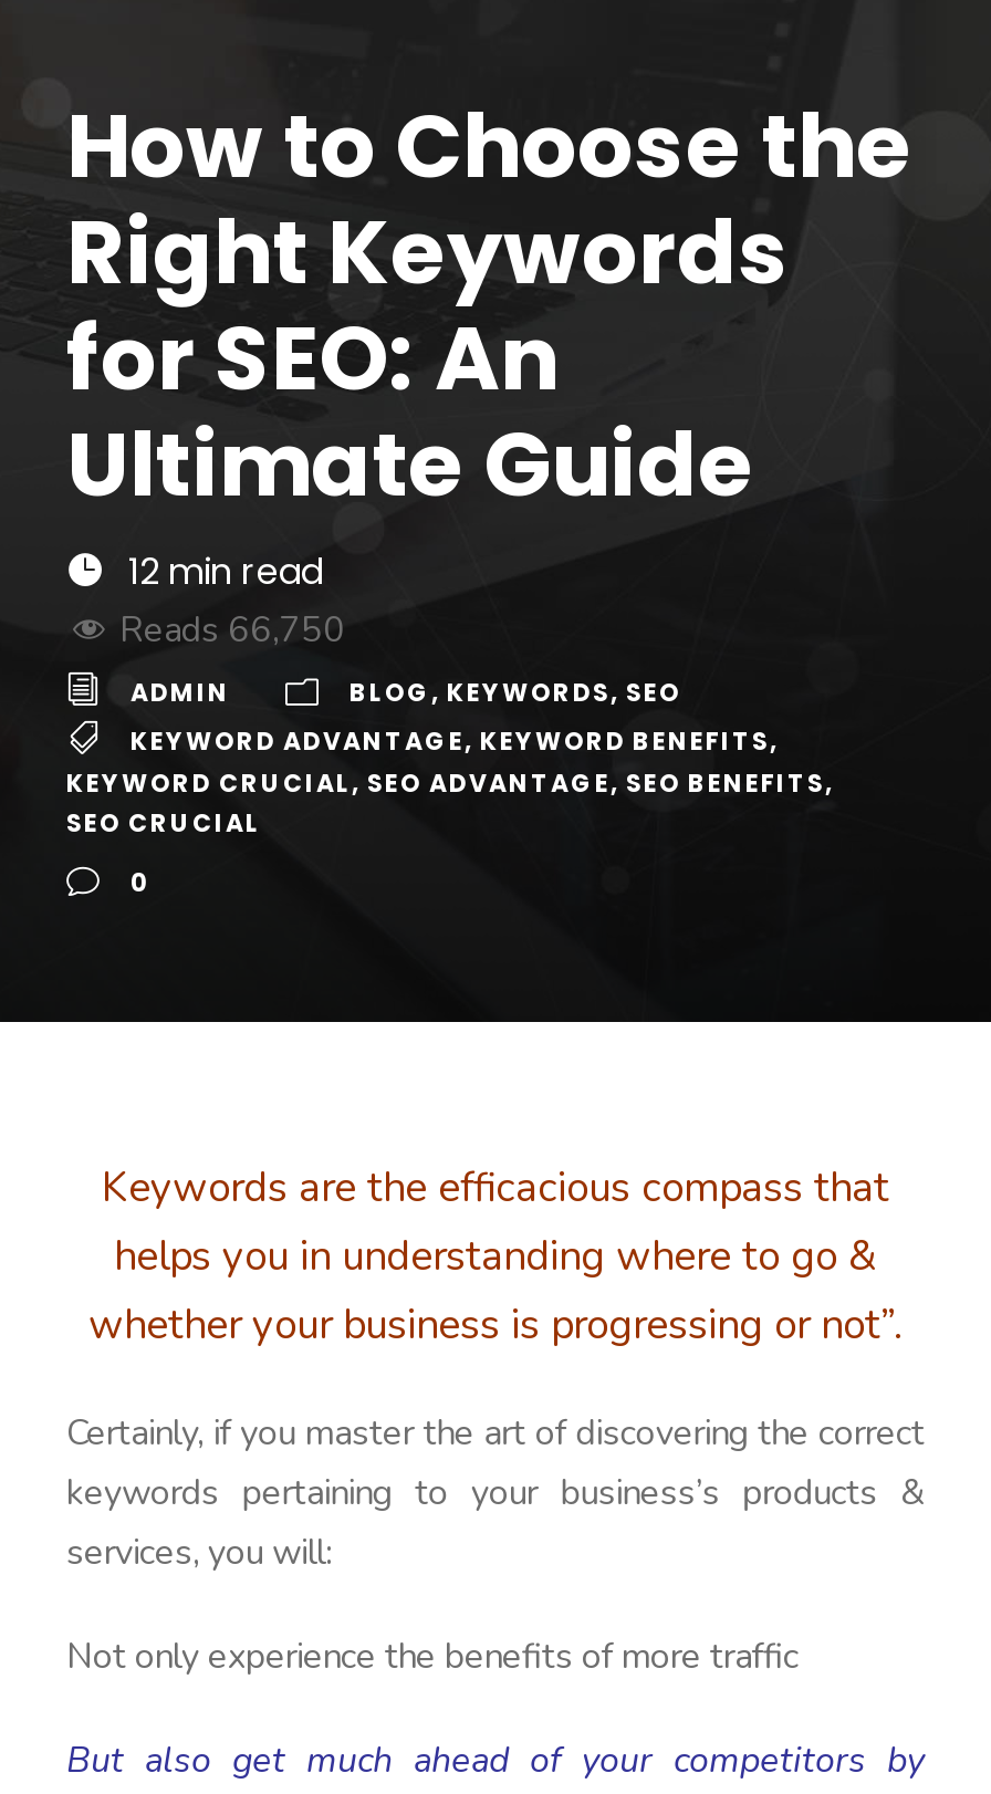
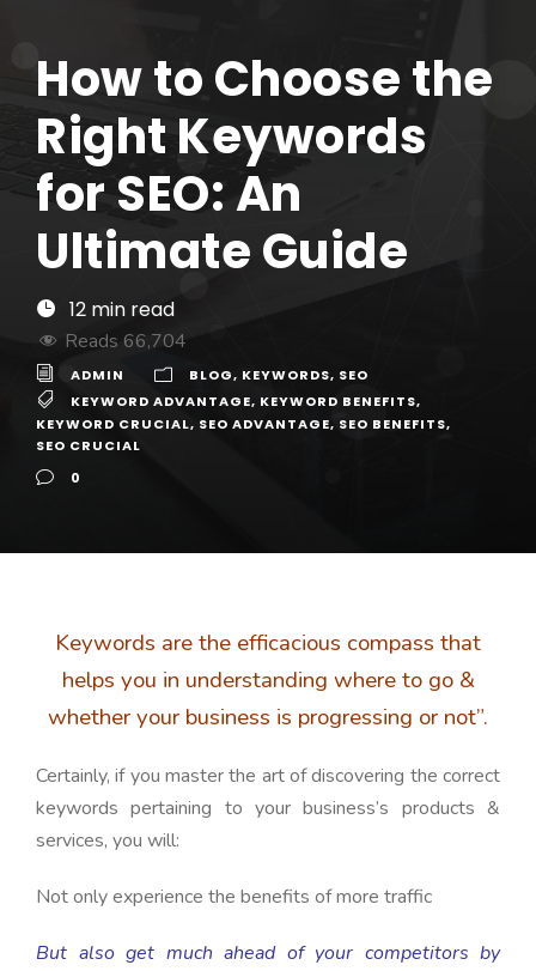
[119,606,345,655] Reads 66,750 -> [65,328,187,354] Reads 66,704

